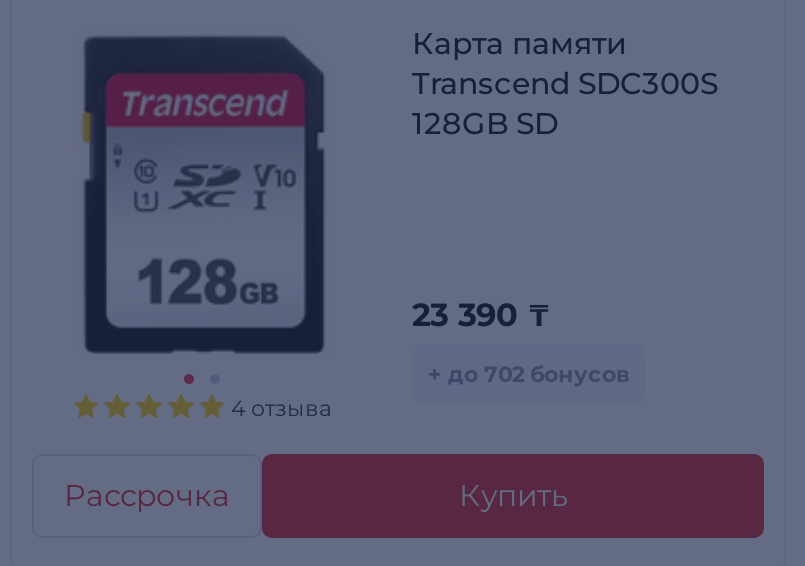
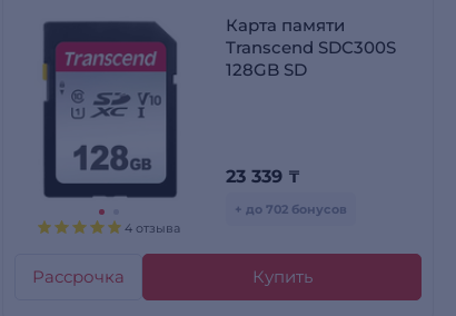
[412,296,550,334] 23 390 ₸ -> [226,166,300,187] 23 339 ₸

